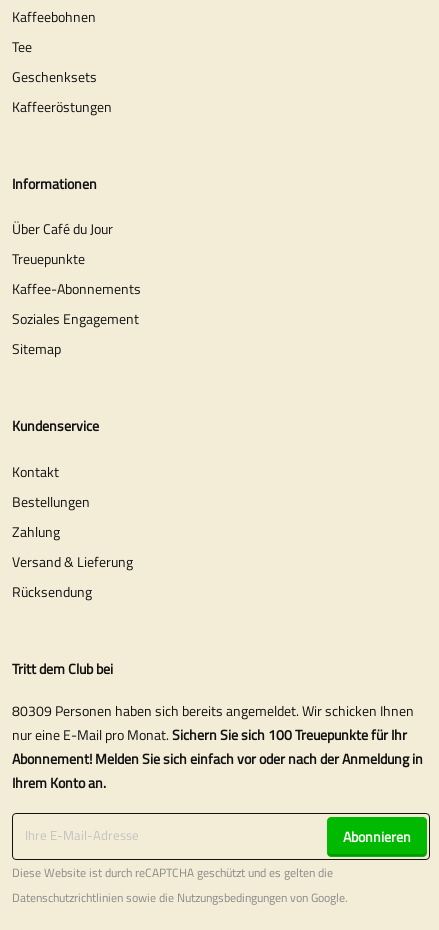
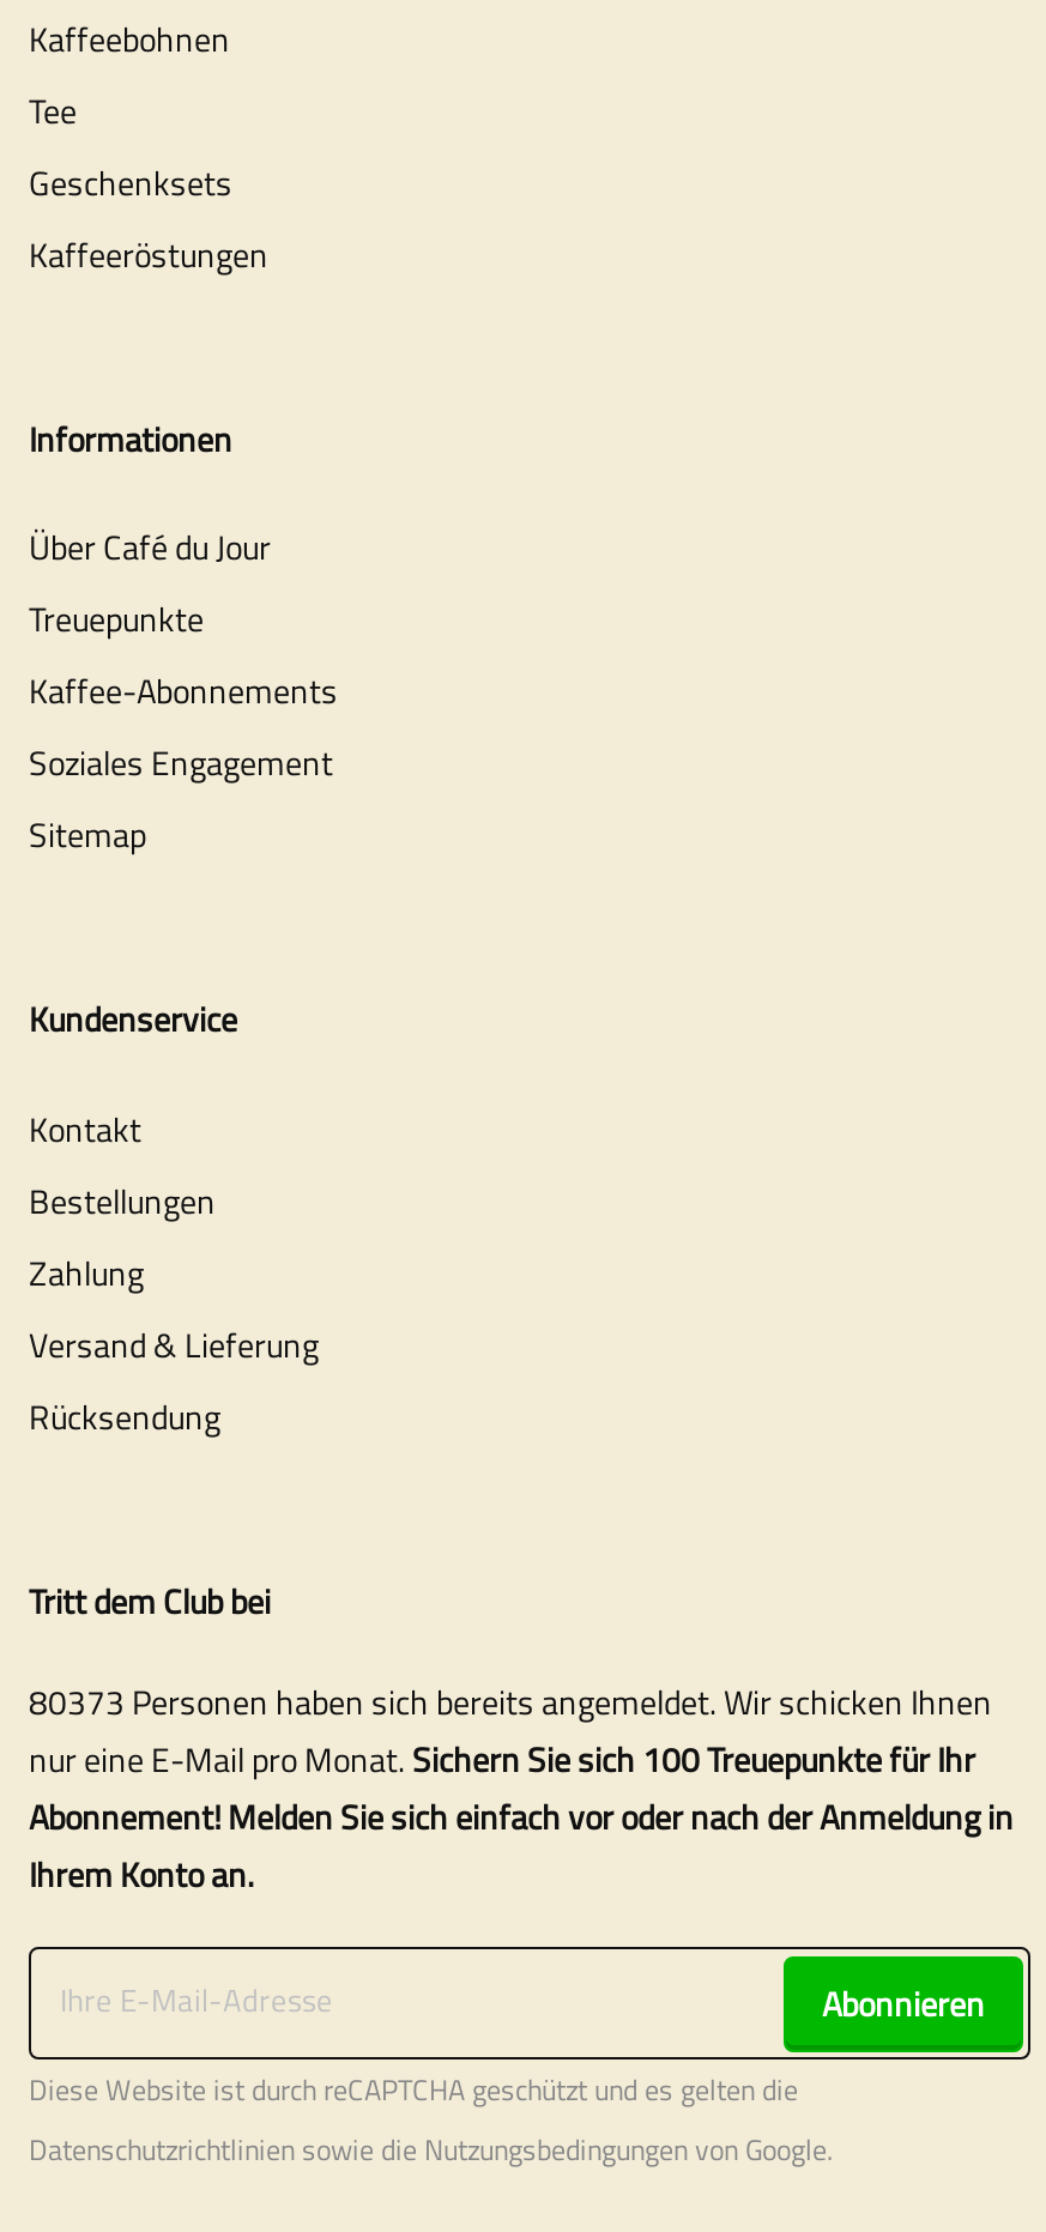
[12,700,414,721] 80309 Personen haben sich bereits angemeldet. Wir schicken Ihnen -> [29,1676,992,1726] 80373 Personen haben sich bereits angemeldet. Wir schicken Ihnen

